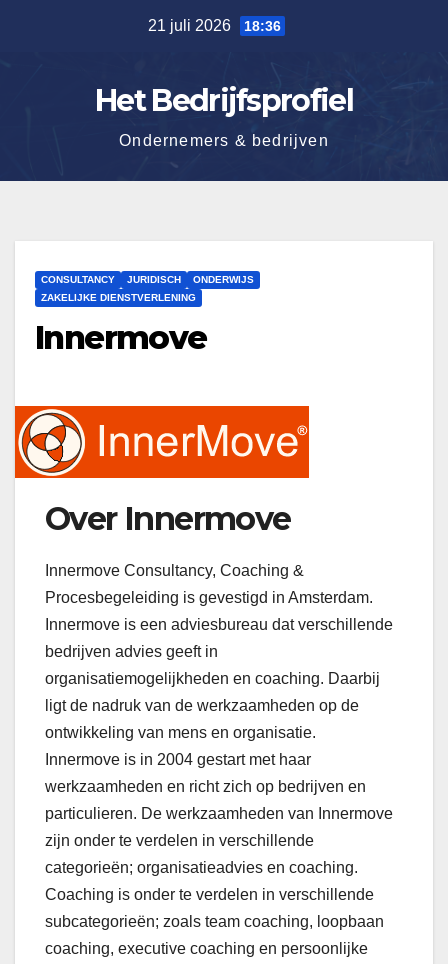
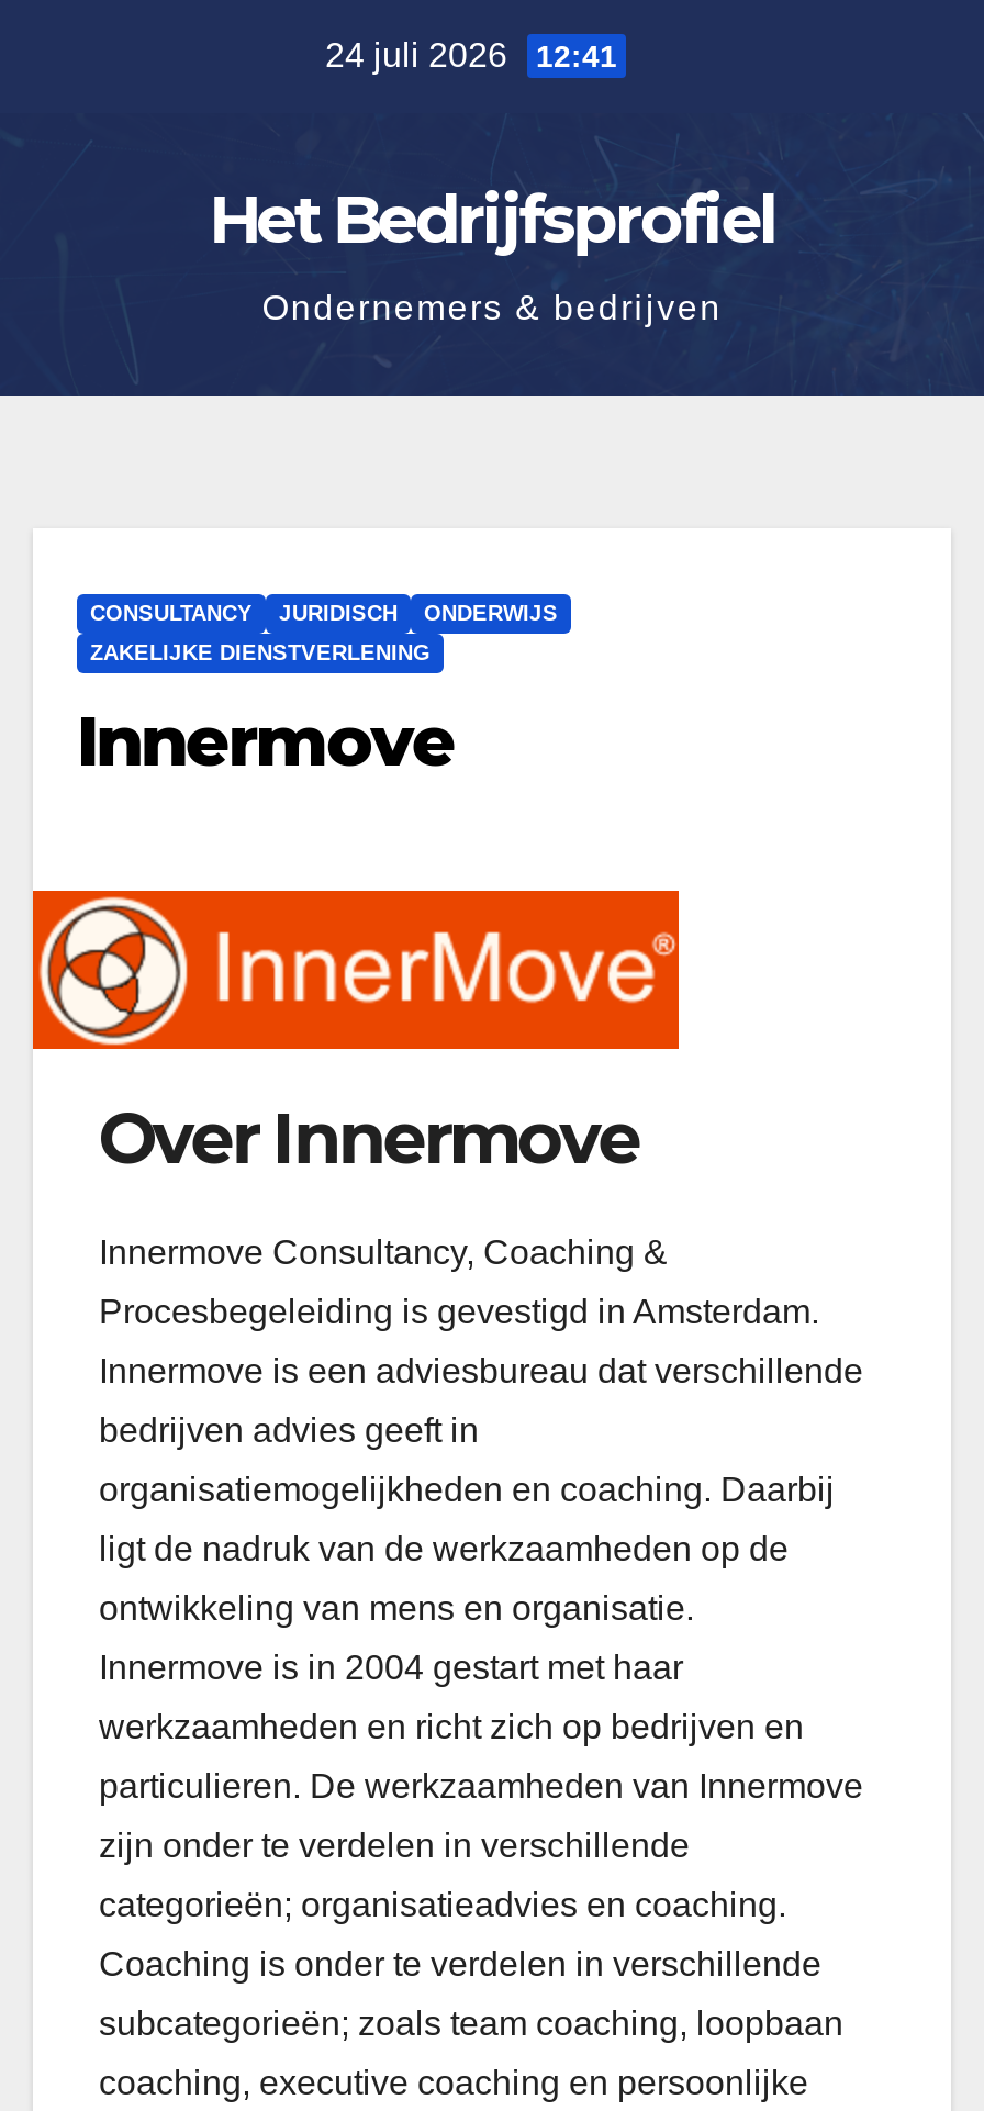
[148,17,281,34] 21 juli 2026 18:36 -> [325,36,617,74] 24 juli 2026 12:41

